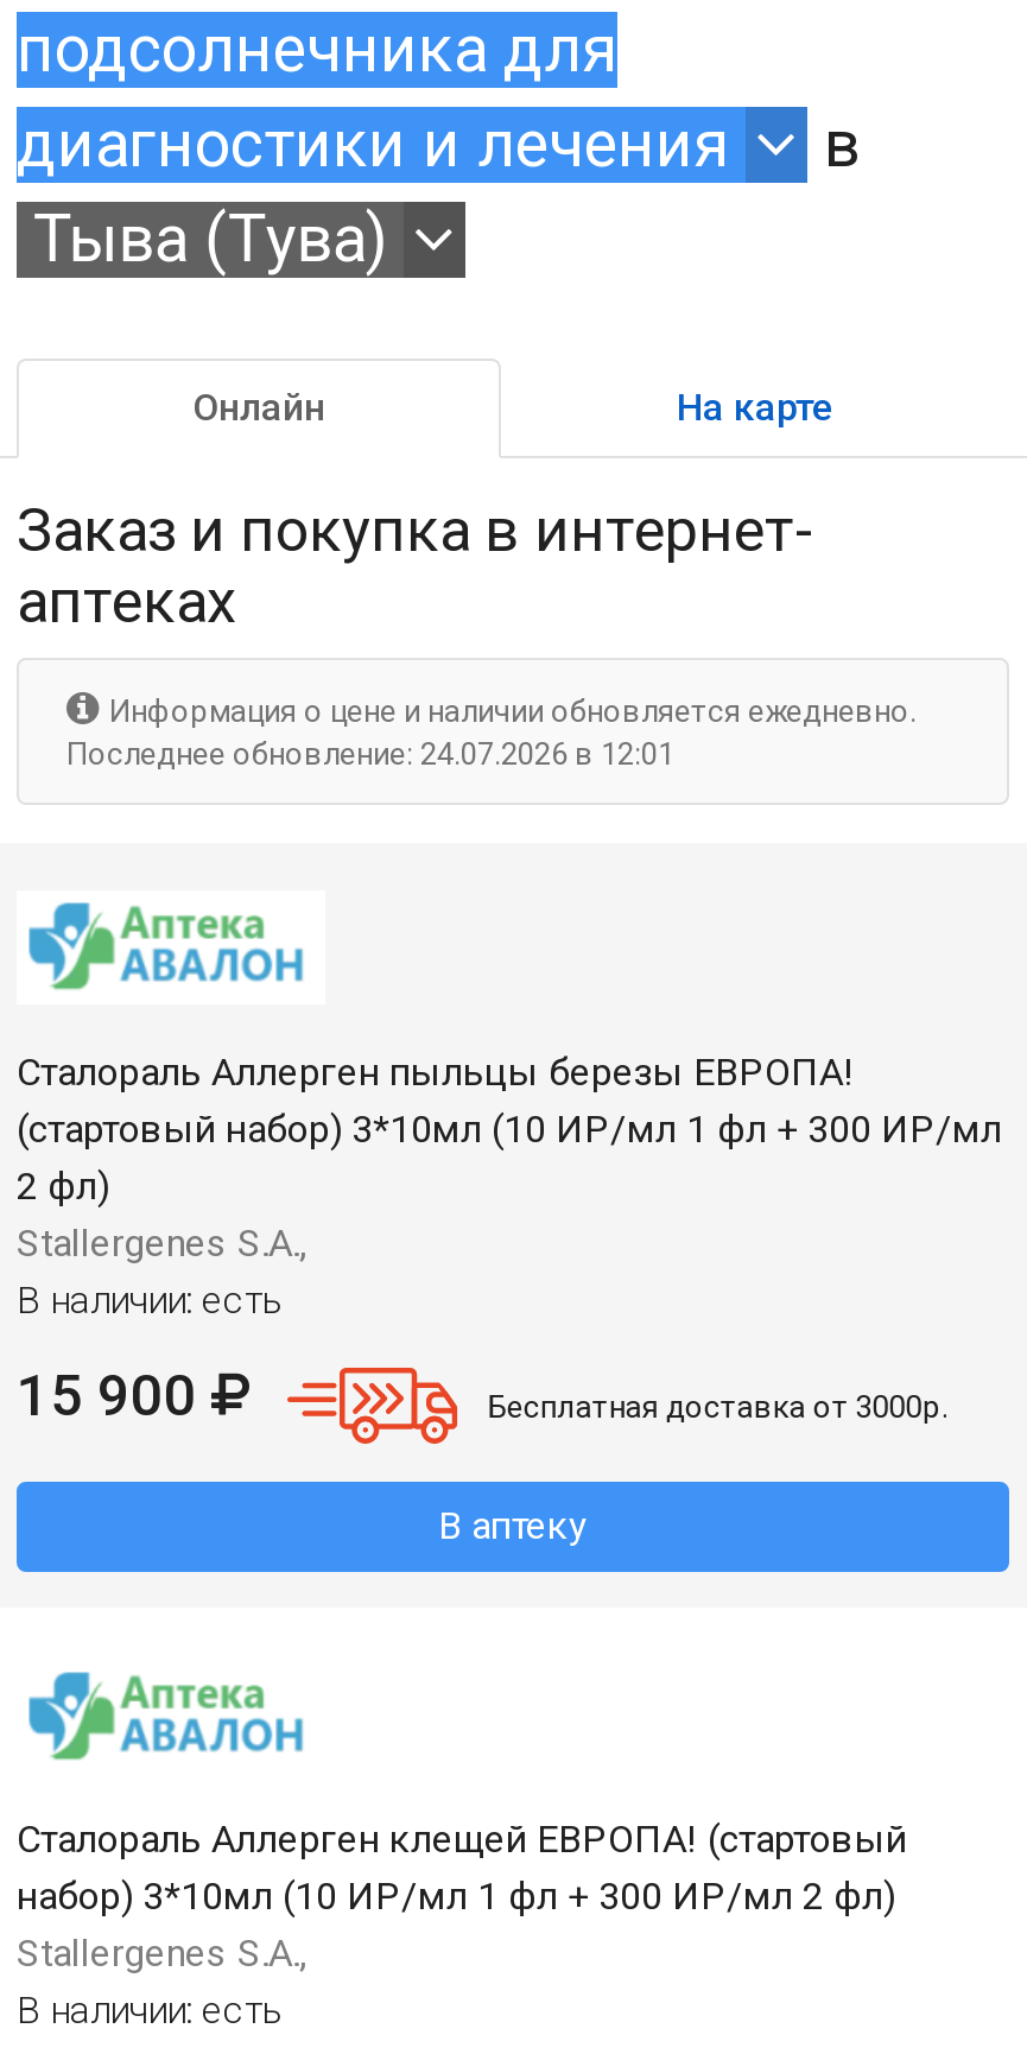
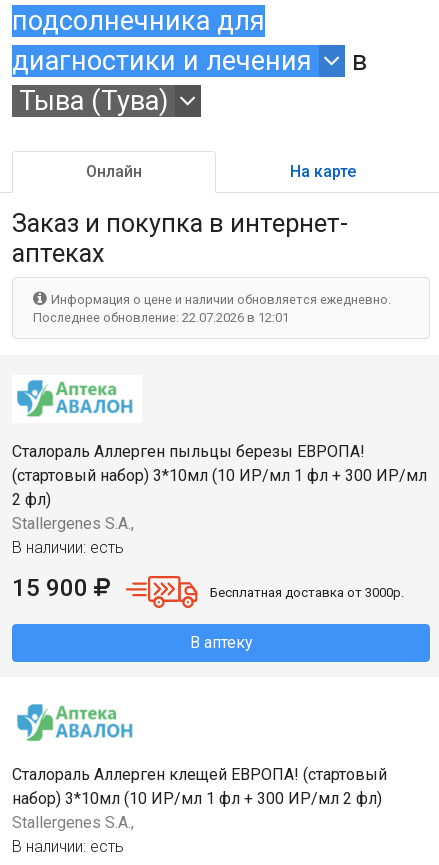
[66,736,674,771] Последнее обновление: 24.07.2026 в 12:01 -> [33,310,289,325] Последнее обновление: 22.07.2026 в 12:01

